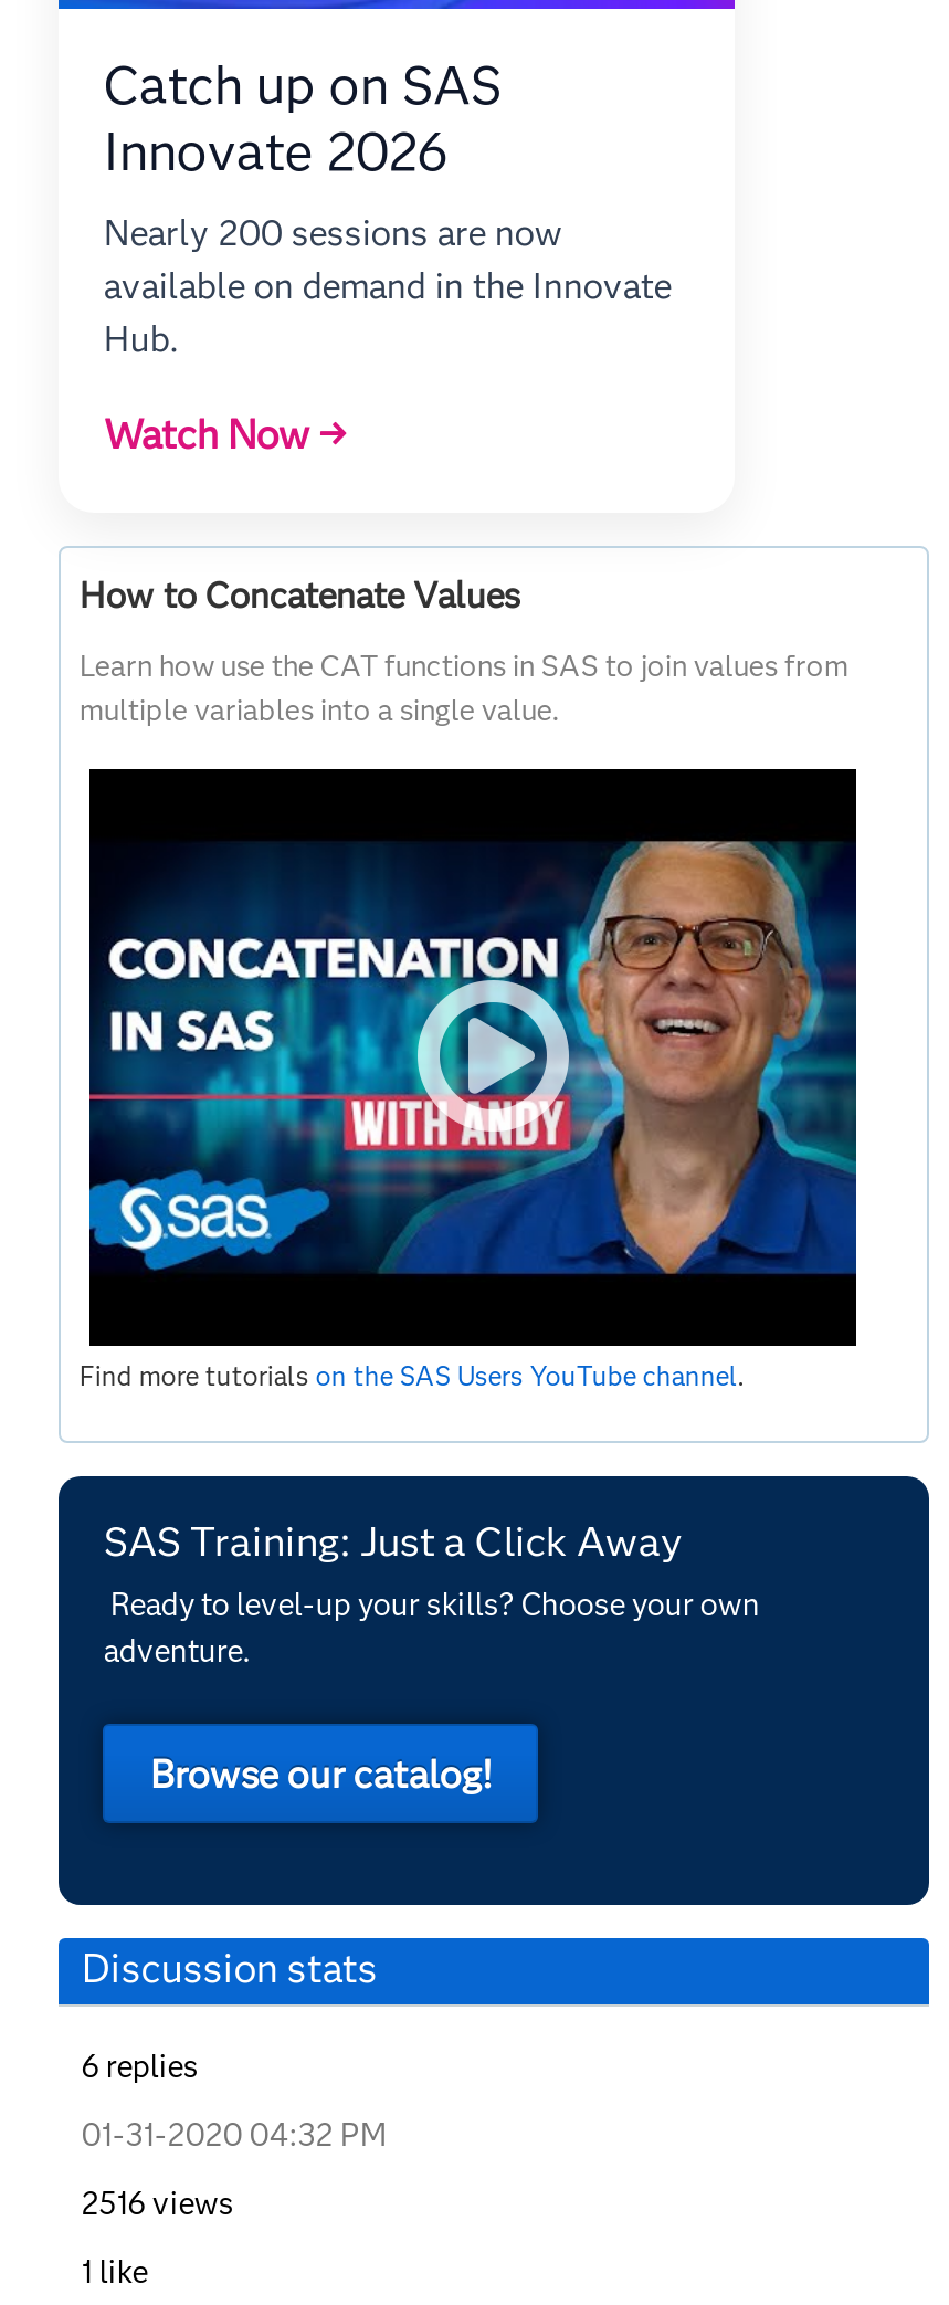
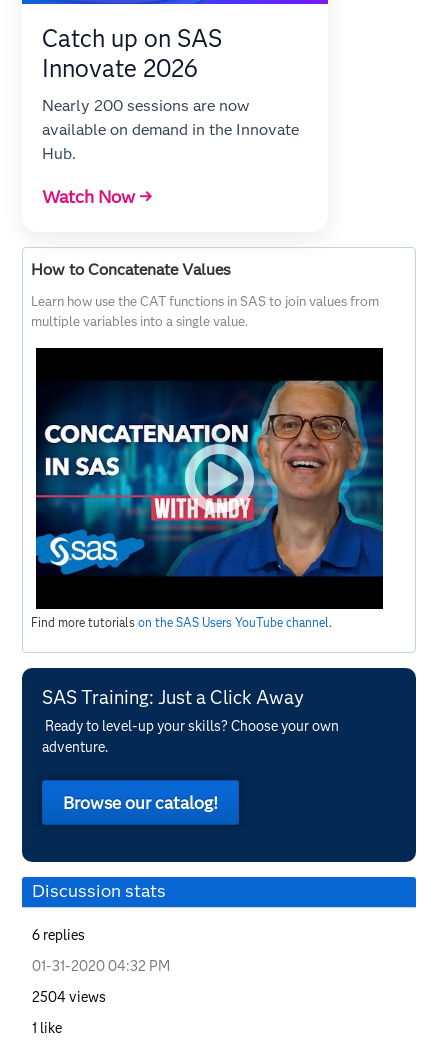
[82,2182,234,2222] 2516 views -> [32,987,106,1005] 2504 views

